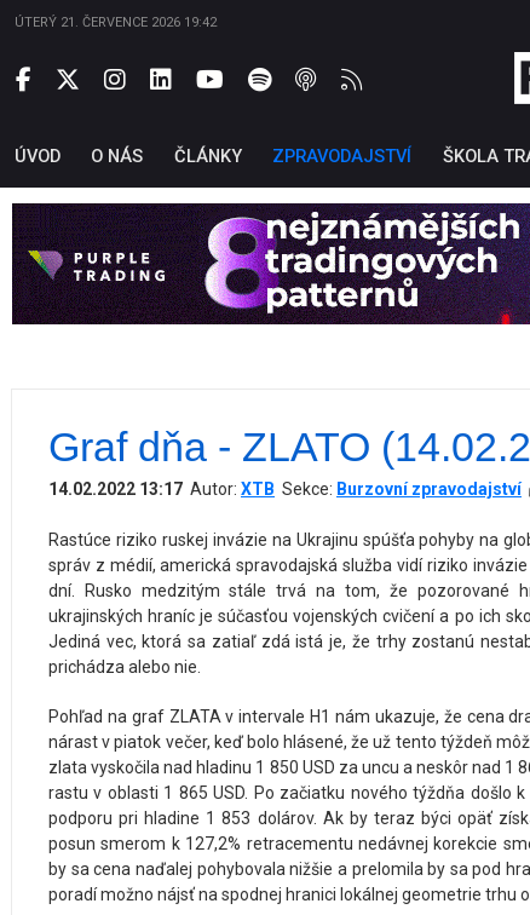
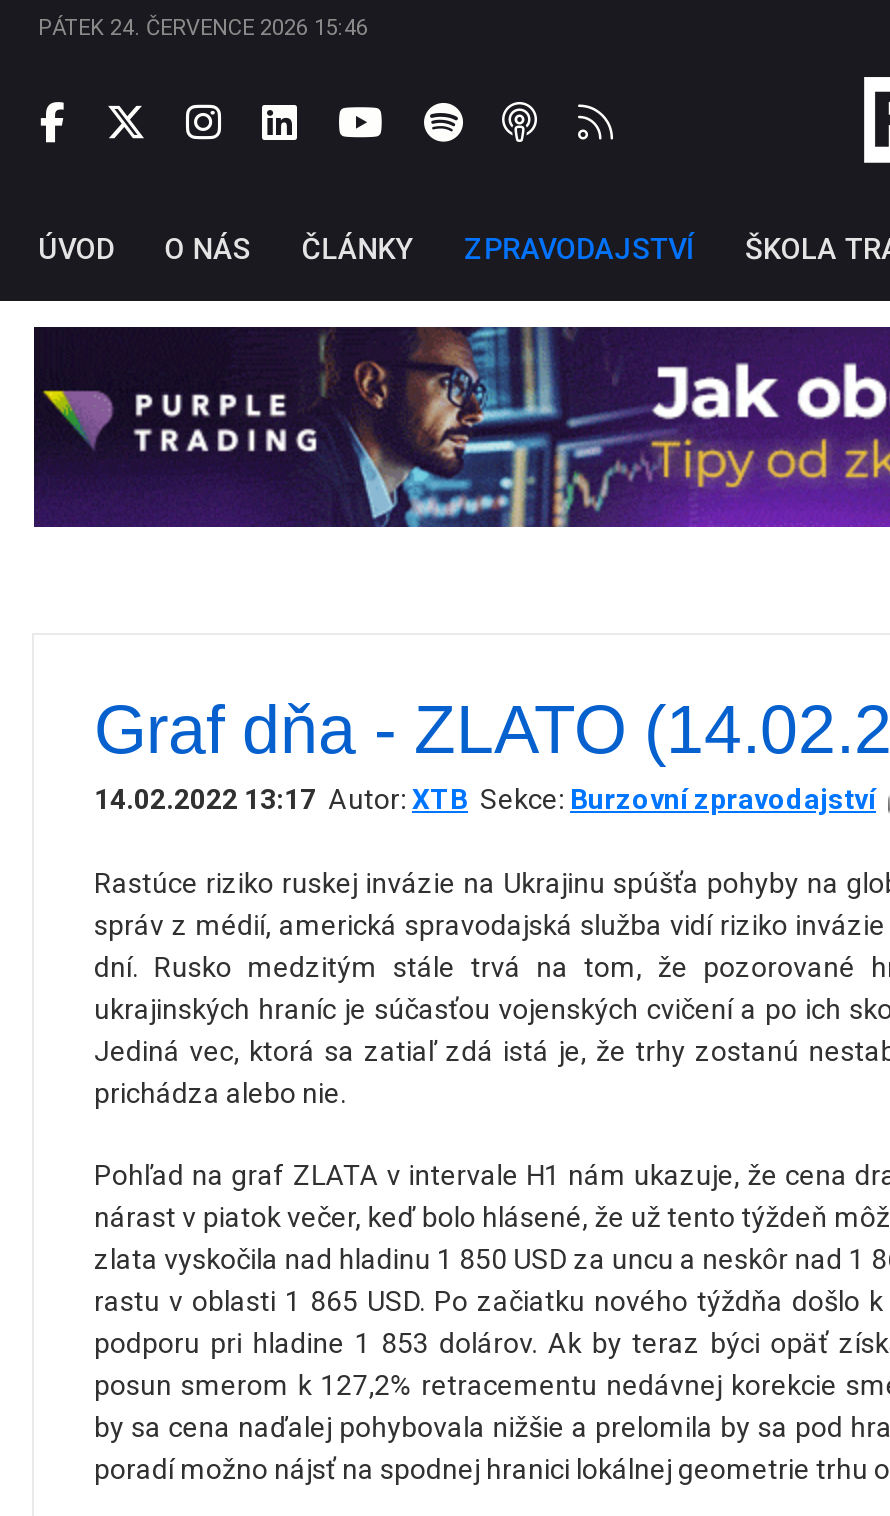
[15,15,217,30] ÚTERÝ 21. ČERVENCE 2026 19:42 -> [38,15,368,41] PÁTEK 24. ČERVENCE 2026 15:46
[12,202,526,326] [image] -> [34,325,884,529] [image]

